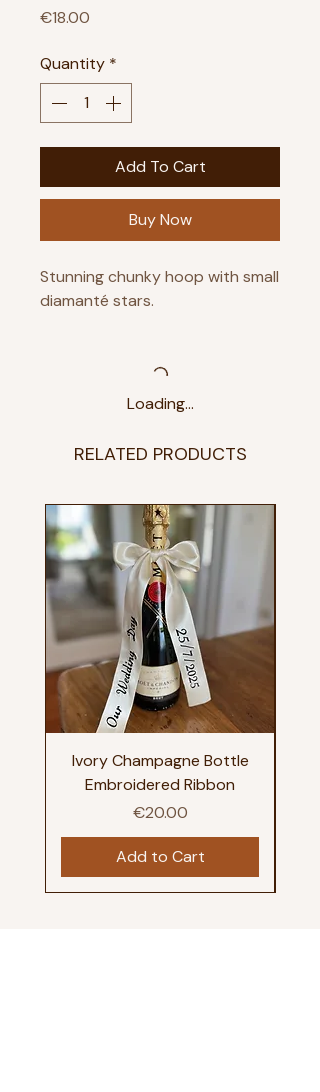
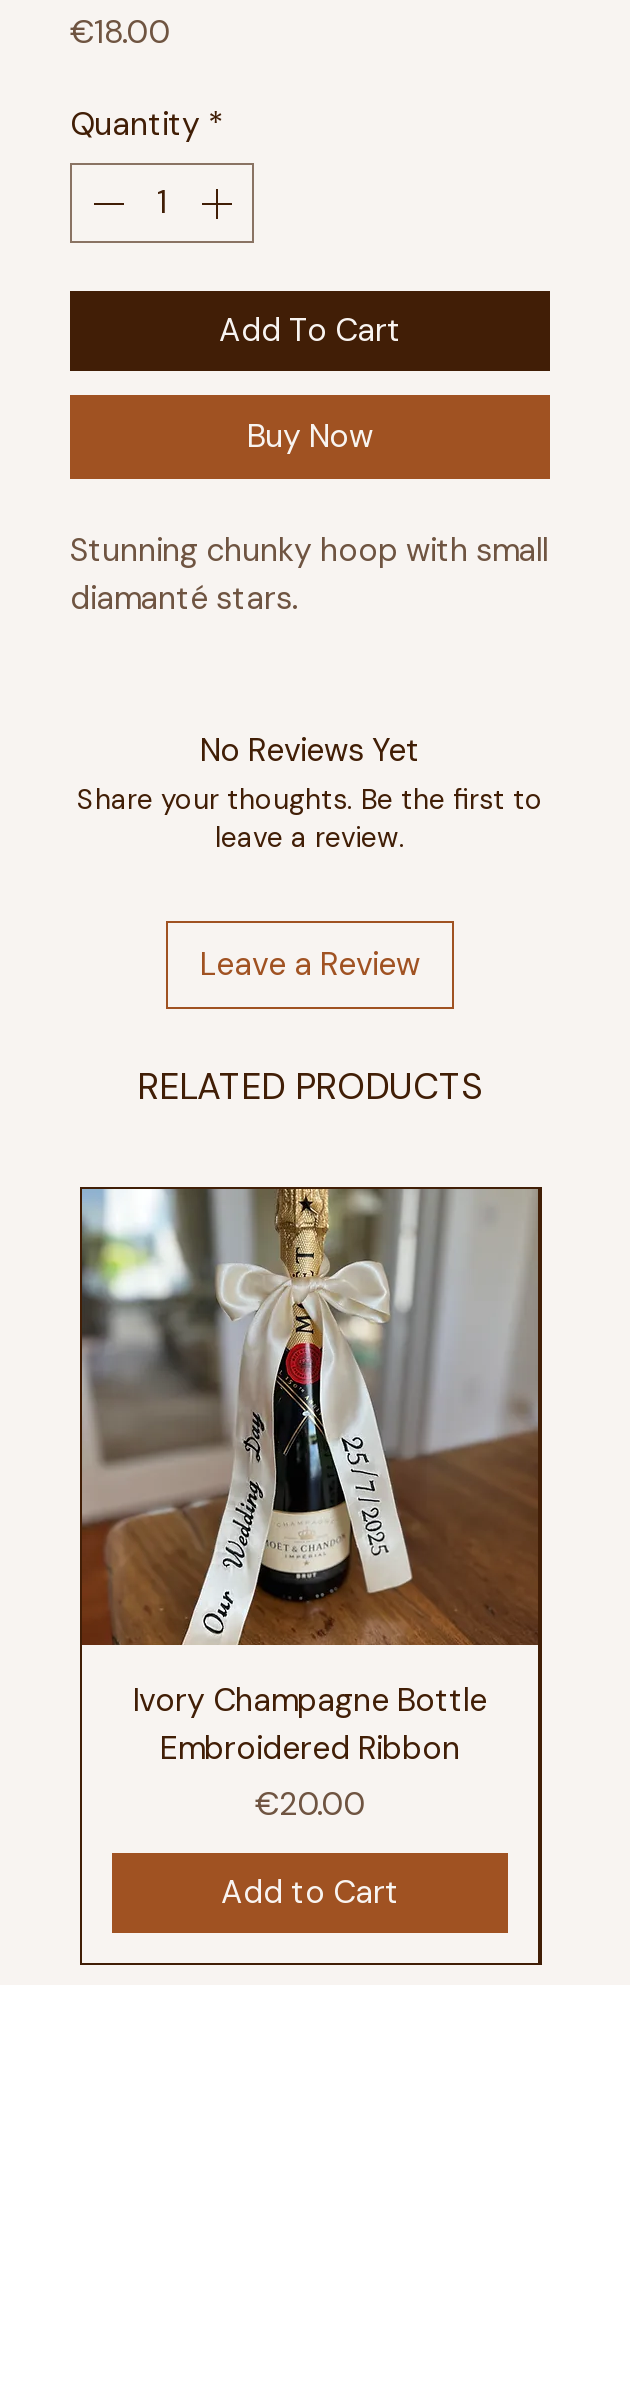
[126,393,193,414] Loading… -> [77,729,543,985] No Reviews Yet | Share your thoughts. Be the first to | leave a review. | Leave a Review

